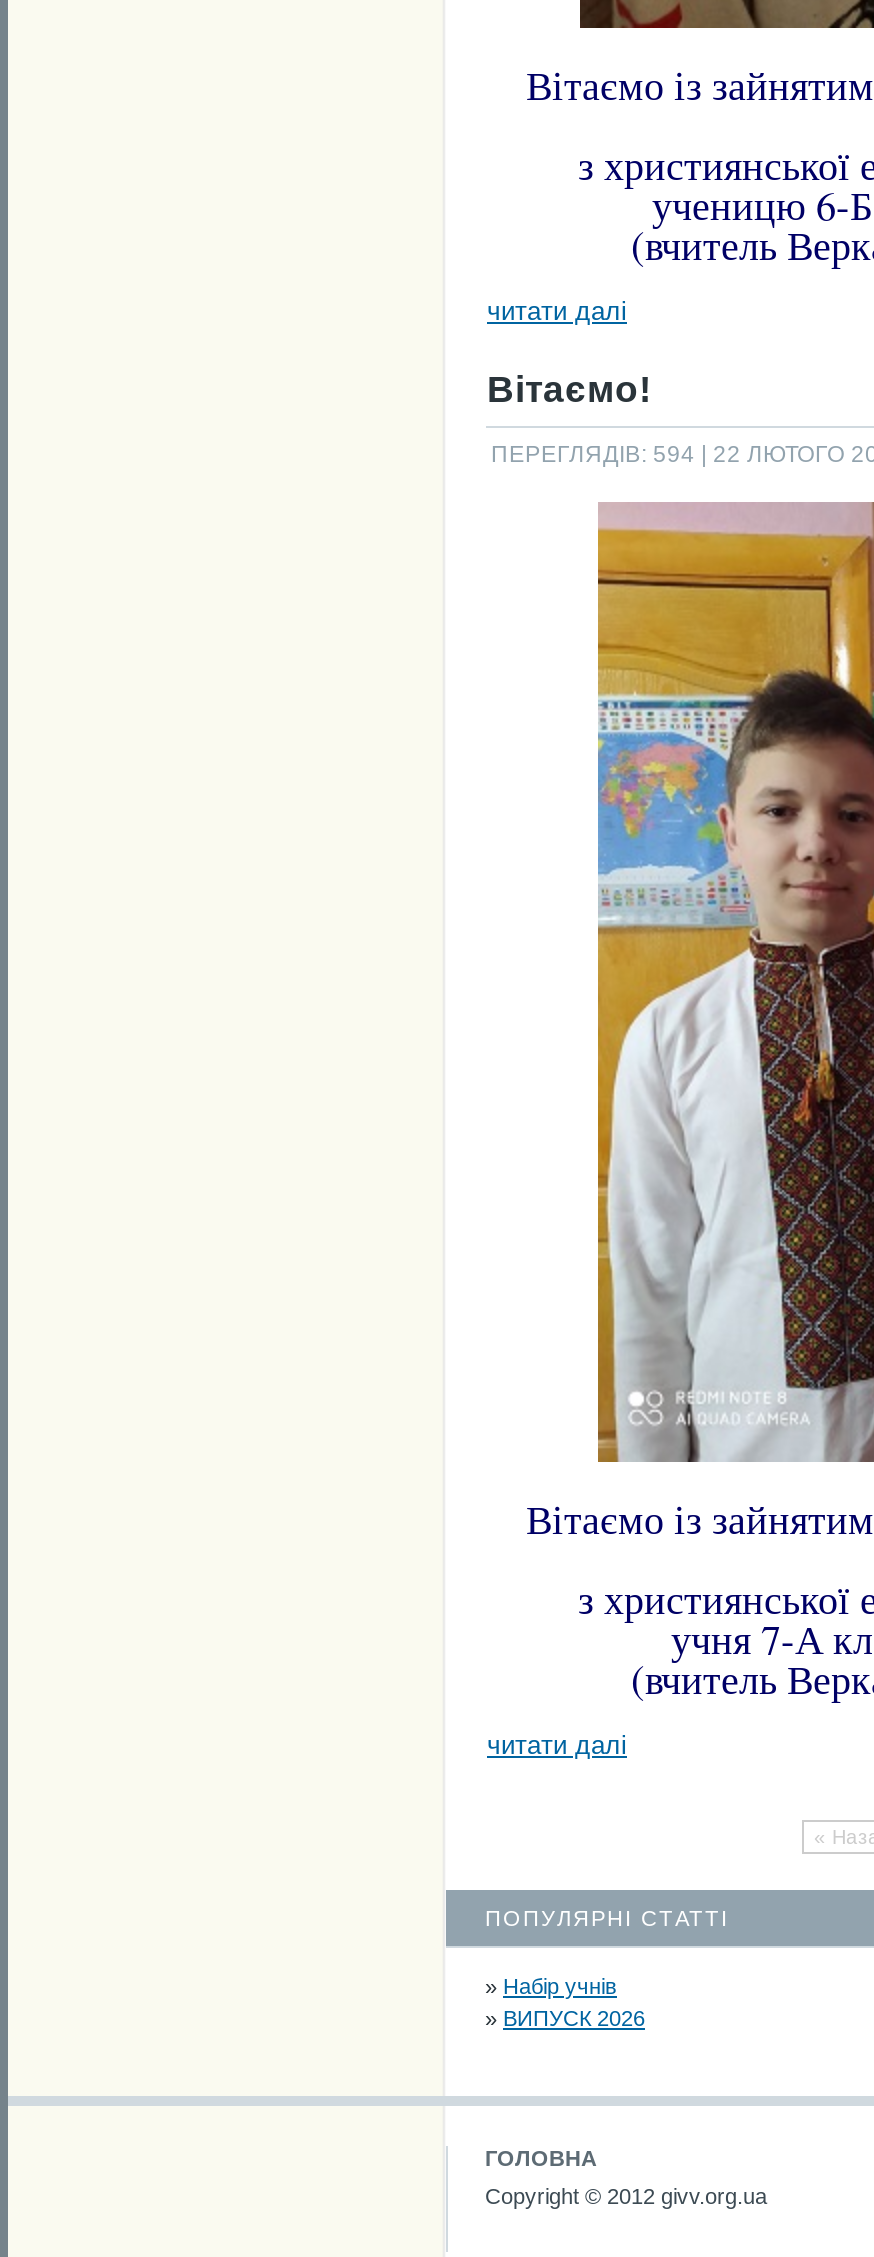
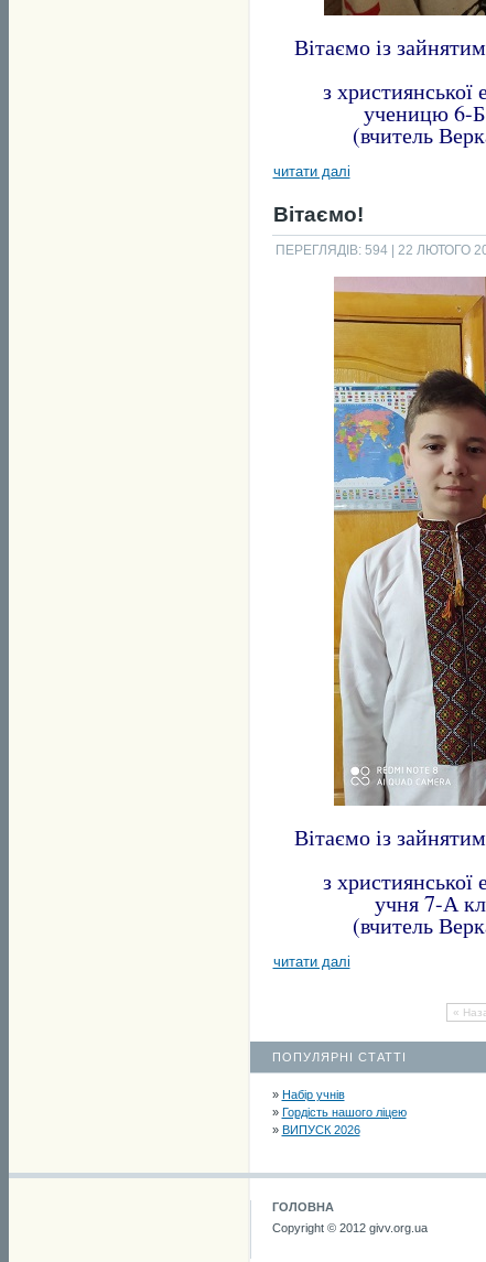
none -> [272,1105,406,1119] » Гордість нашого ліцею

